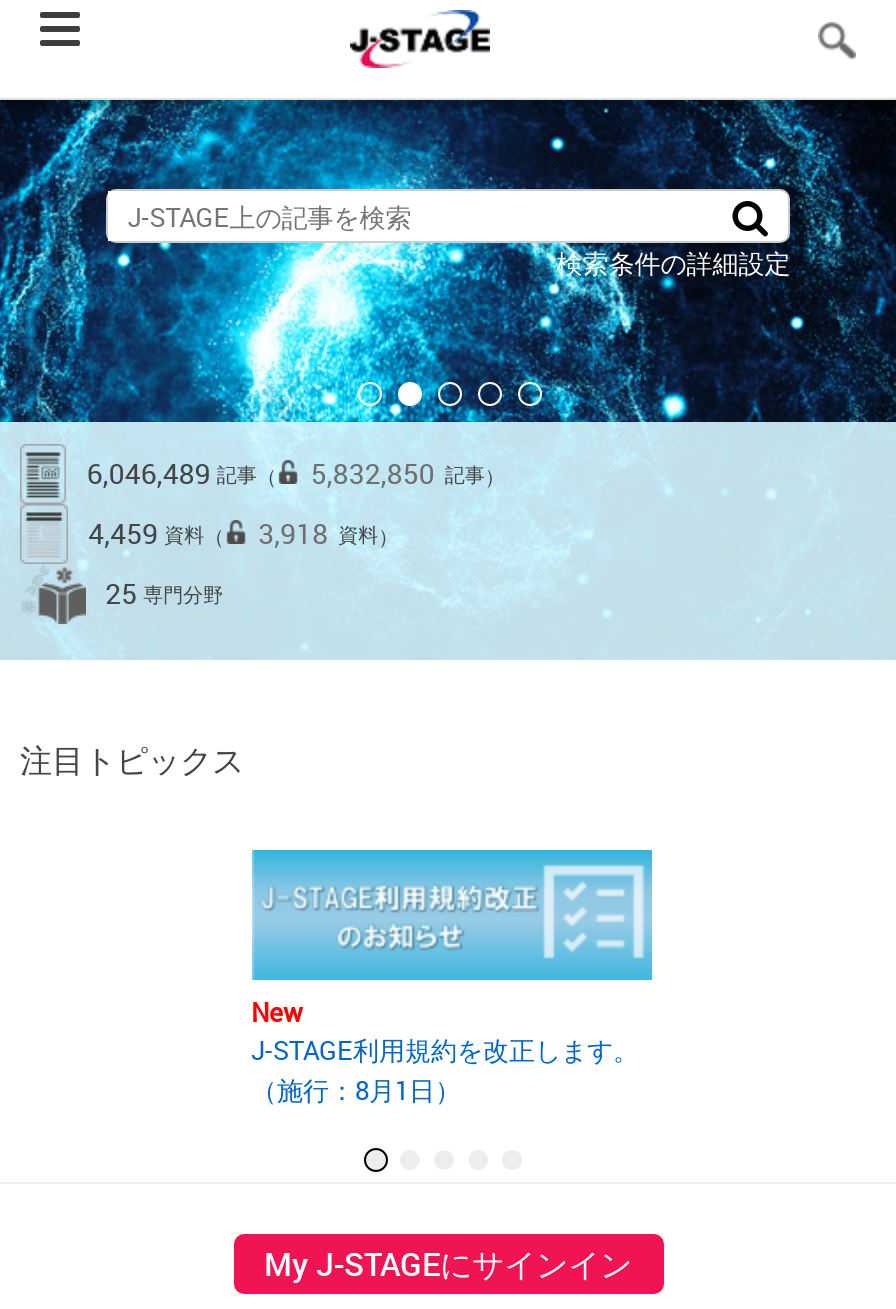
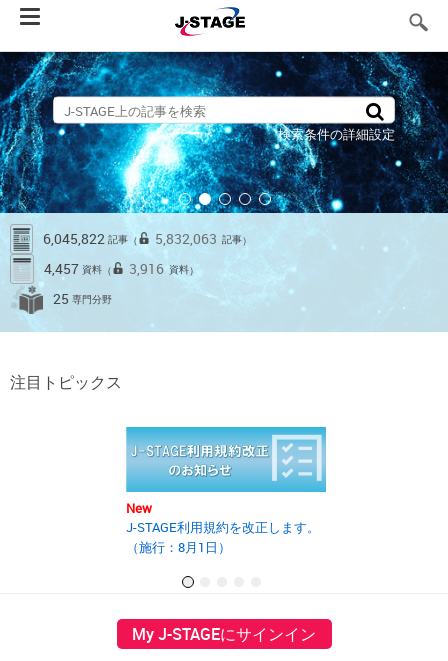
[87,454,277,492] 6,046,489記事（ -> [43,229,138,248] 6,045,822記事（
[311,454,505,492] 5,832,850 記事） -> [155,229,252,248] 5,832,063 記事）
[88,514,224,552] 4,459資料（ -> [44,259,112,278] 4,457資料（
[258,514,398,552] 3,918 資料） -> [129,259,199,278] 3,916 資料）

